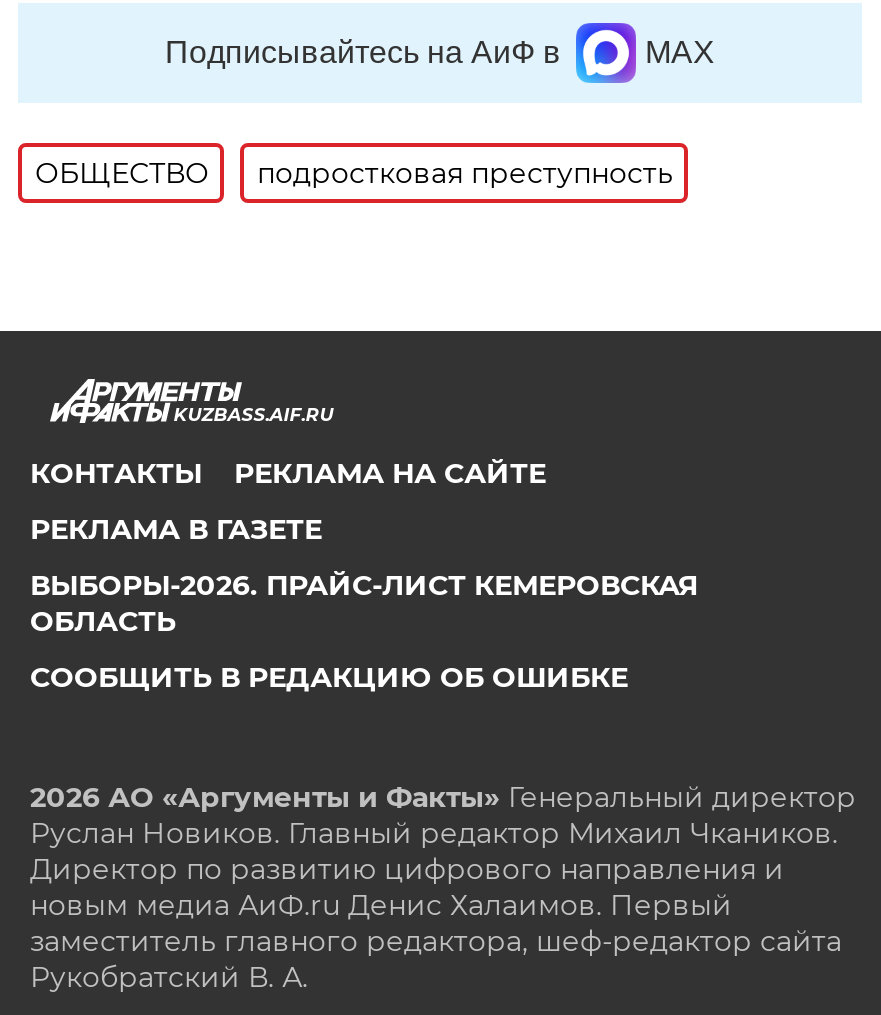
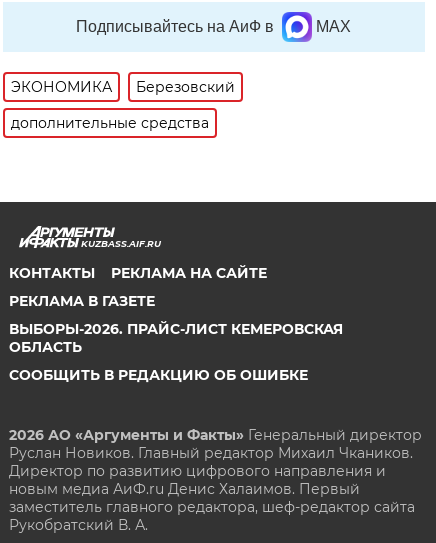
[35,155,673,191] ОБЩЕСТВО | подростковая преступность -> [11,78,235,132] ЭКОНОМИКА | Березовский | дополнительные средства

